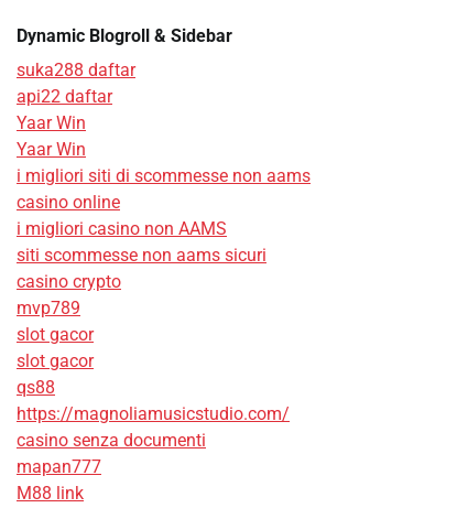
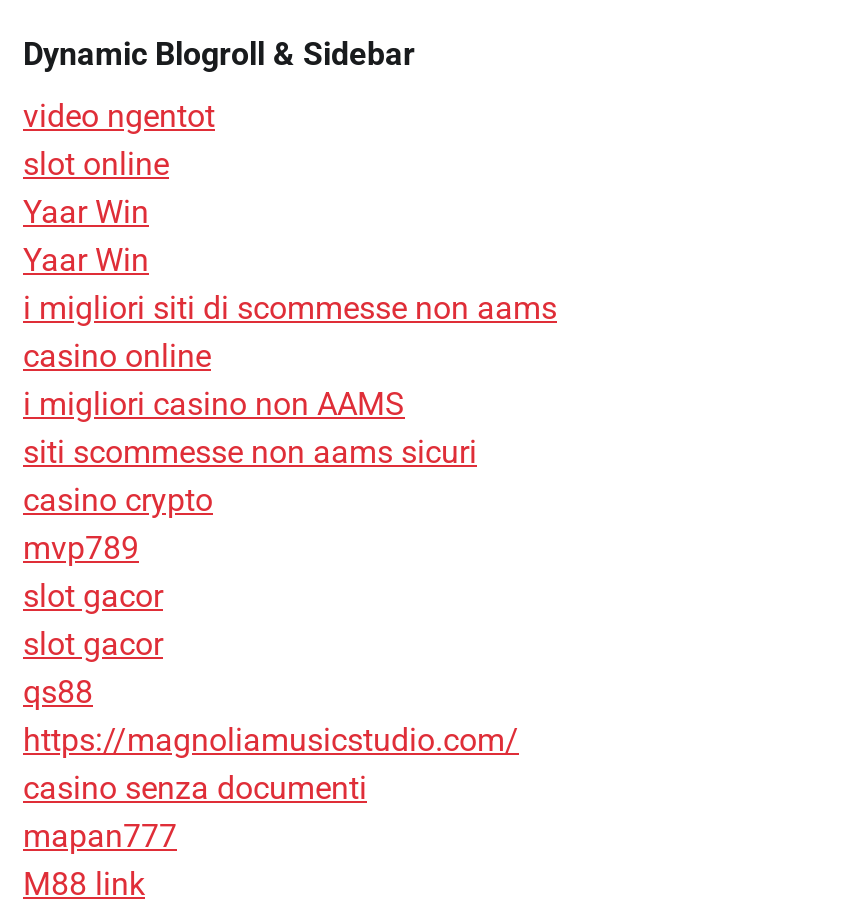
[17,60,135,107] suka288 daftar | api22 daftar -> [23,98,215,184] video ngentot | slot online

